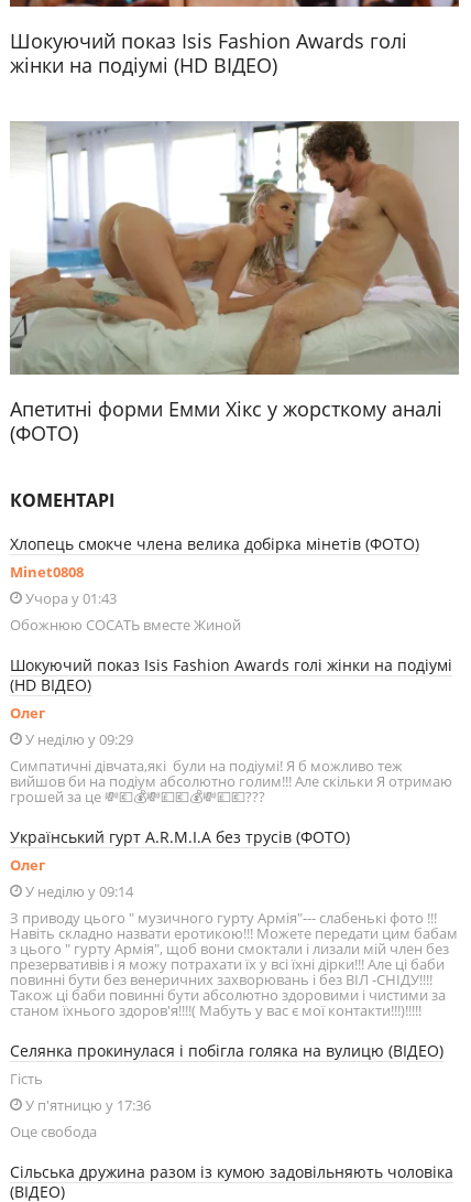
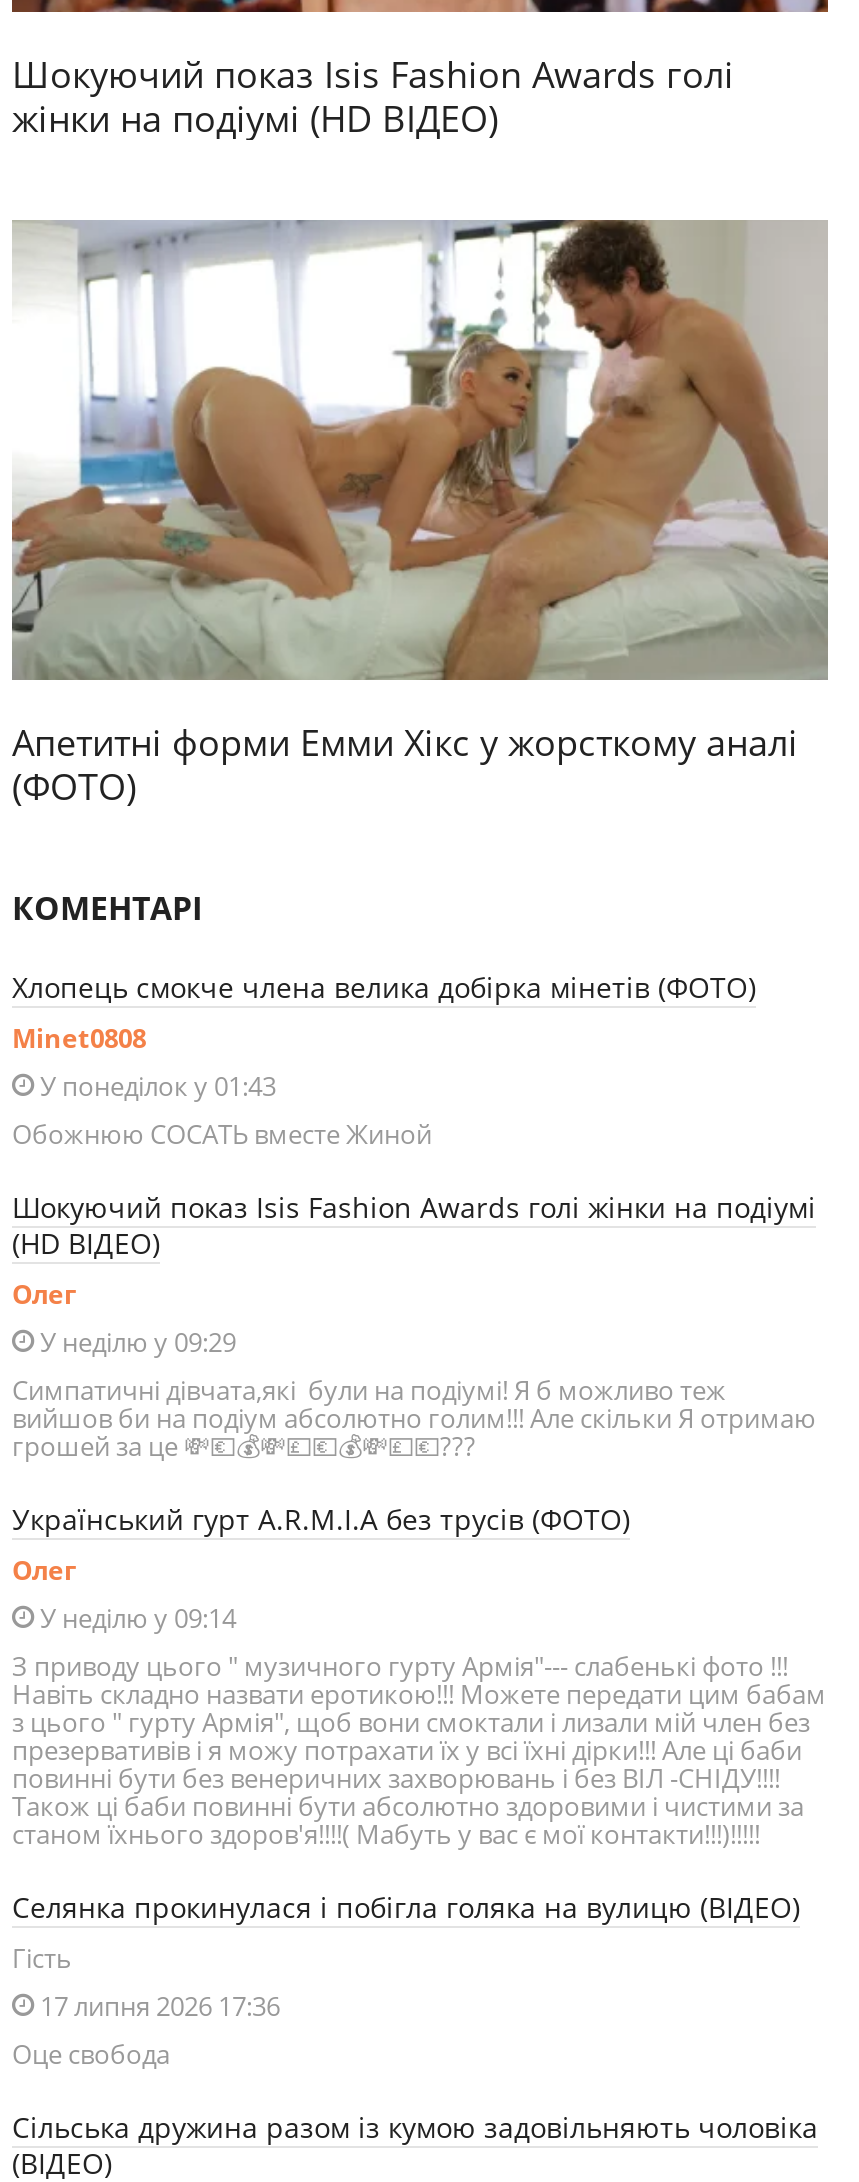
[22,588,117,608] Учора у 01:43 -> [34,1067,276,1103] У понеділок у 01:43
[22,1095,151,1114] У п'ятницю у 17:36 -> [34,1987,280,2023] 17 липня 2026 17:36

